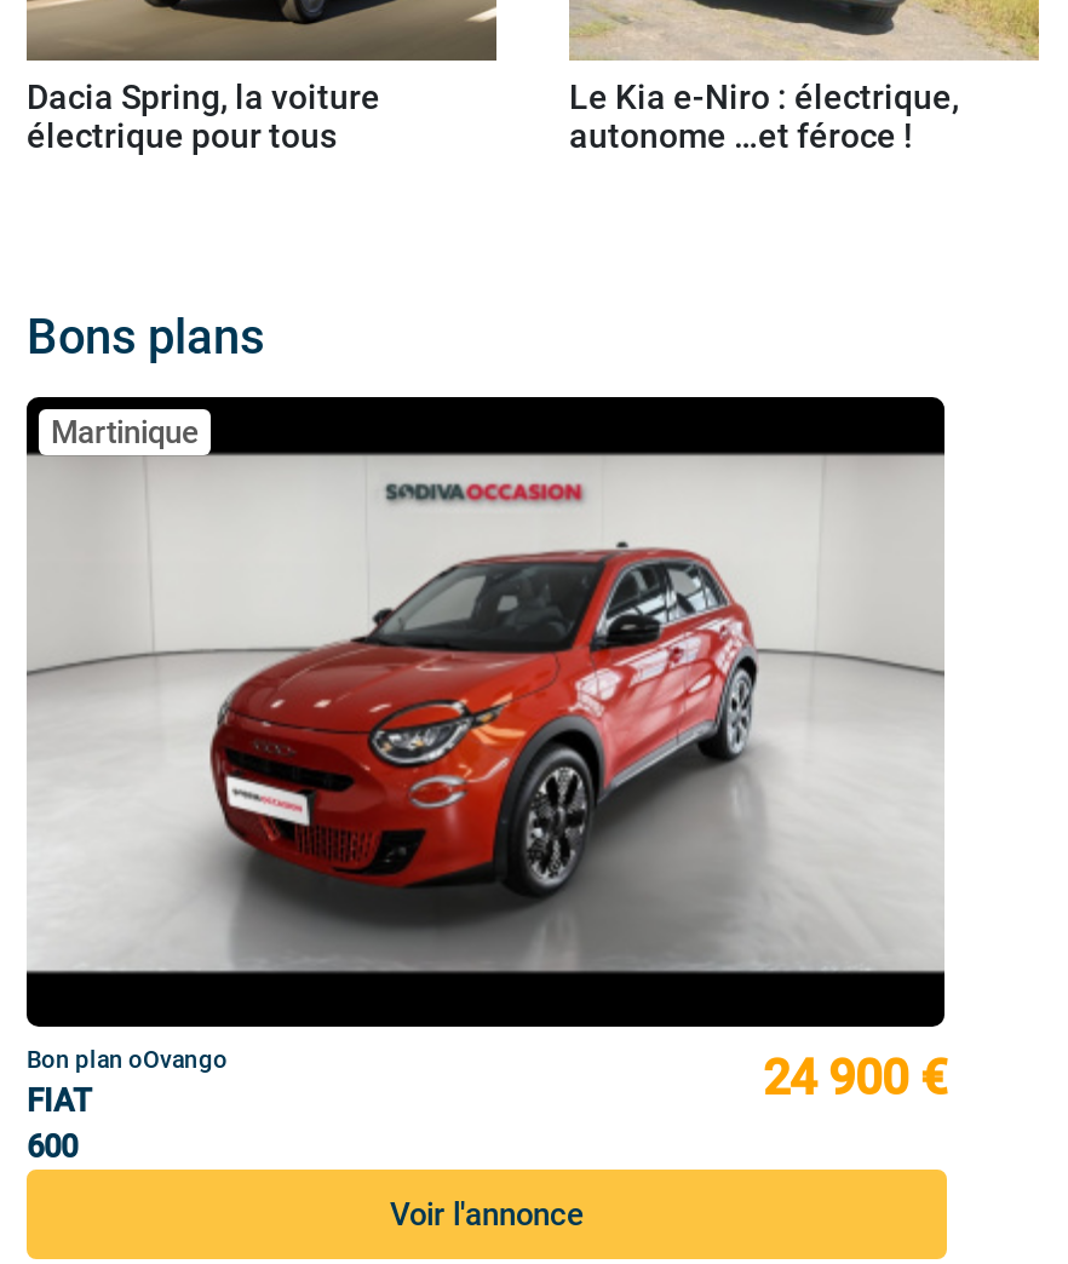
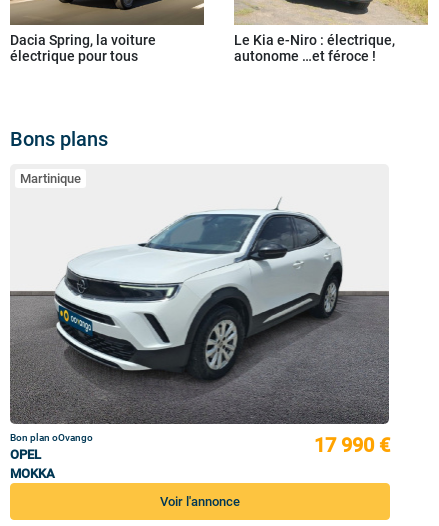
[24,395,947,1107] [image] | 24 900 € -> [9,164,390,457] [image] | 17 990 €
[27,1083,92,1165] FIAT | 600 -> [10,447,55,481] OPEL | MOKKA

